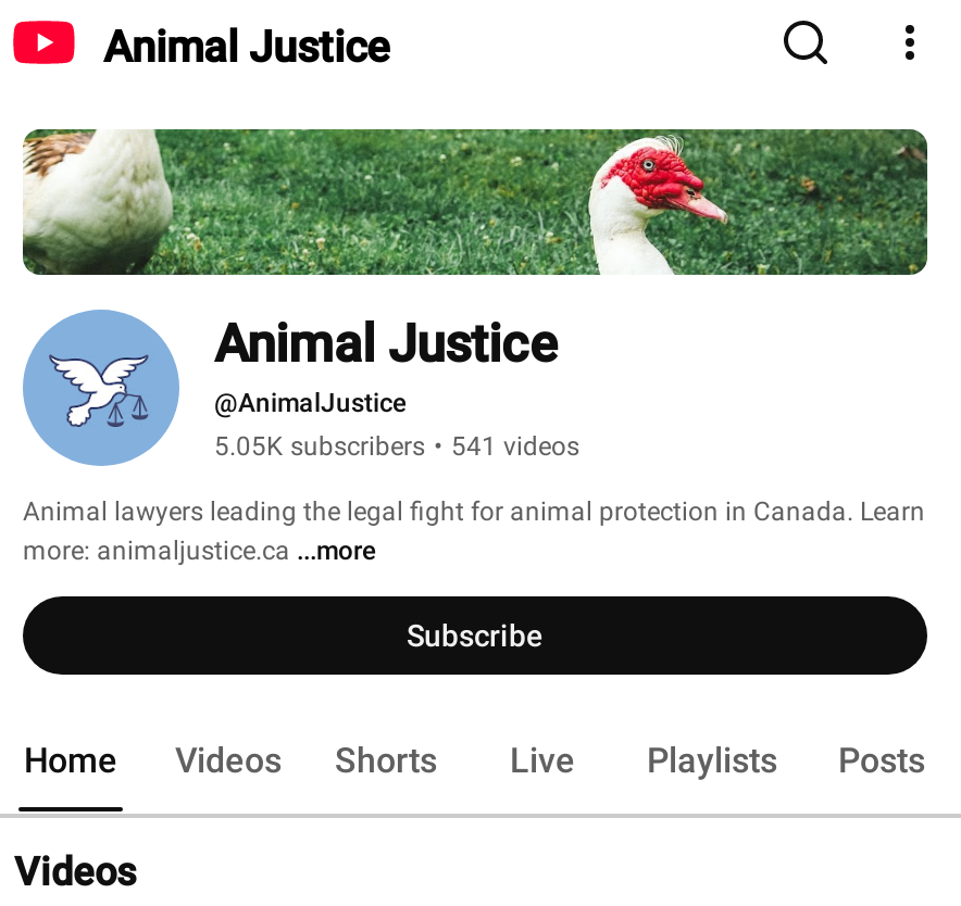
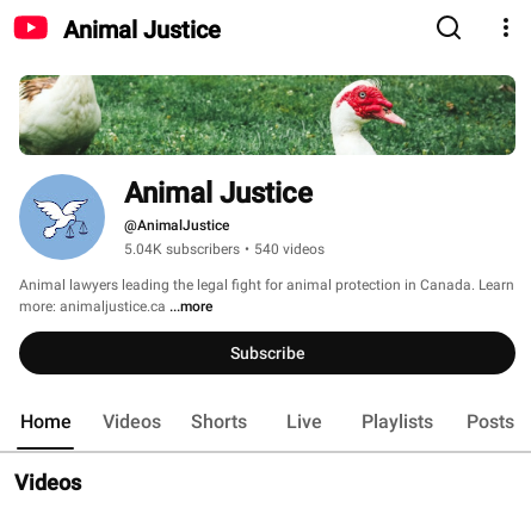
[214,431,579,462] 5.05K subscribers • 541 videos -> [124,241,325,258] 5.04K subscribers • 540 videos

